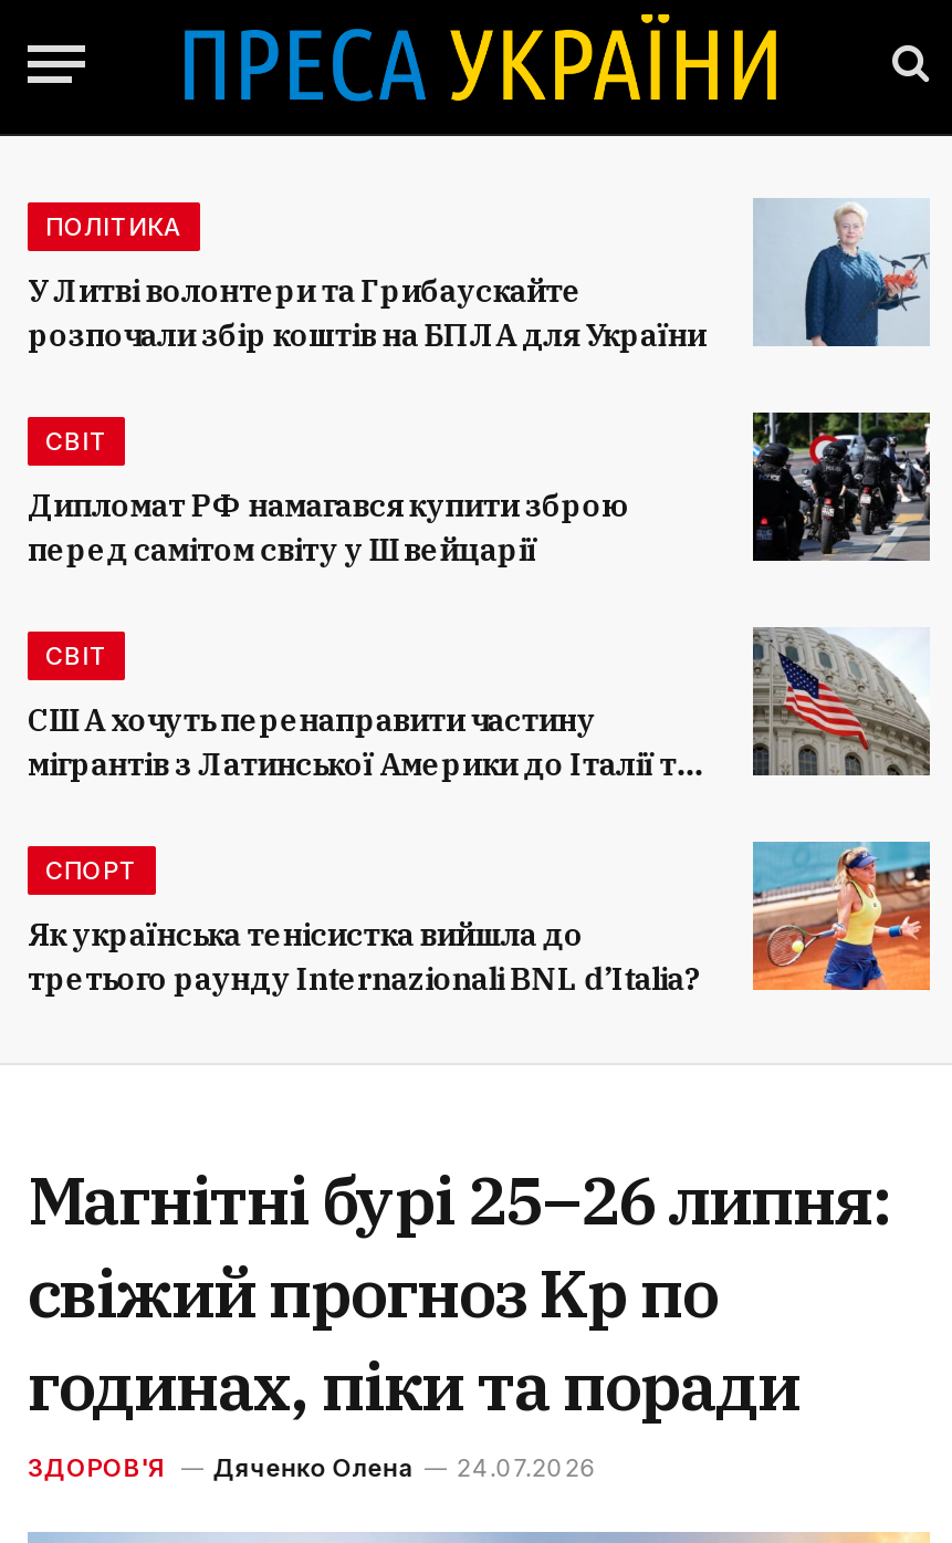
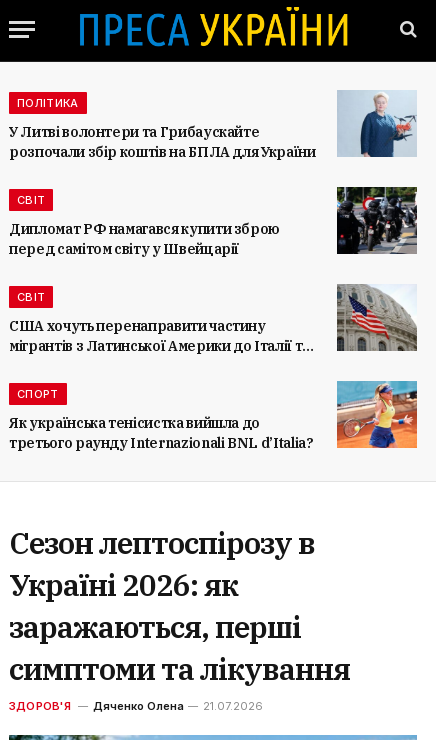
[28,1156,890,1428] Магнітні бурі 25–26 липня: | свіжий прогноз Kp по | годинах, піки та поради -> [9,523,350,688] Сезон лептоспірозу в | Україні 2026: як | заражаються, перші | симптоми та лікування
[28,1452,598,1483] ЗДОРОВ'Я Дяченко Олена 24.07.2026 -> [9,699,263,713] ЗДОРОВ'Я Дяченко Олена 21.07.2026

